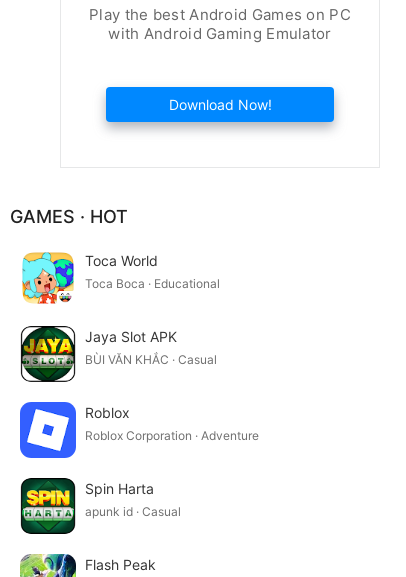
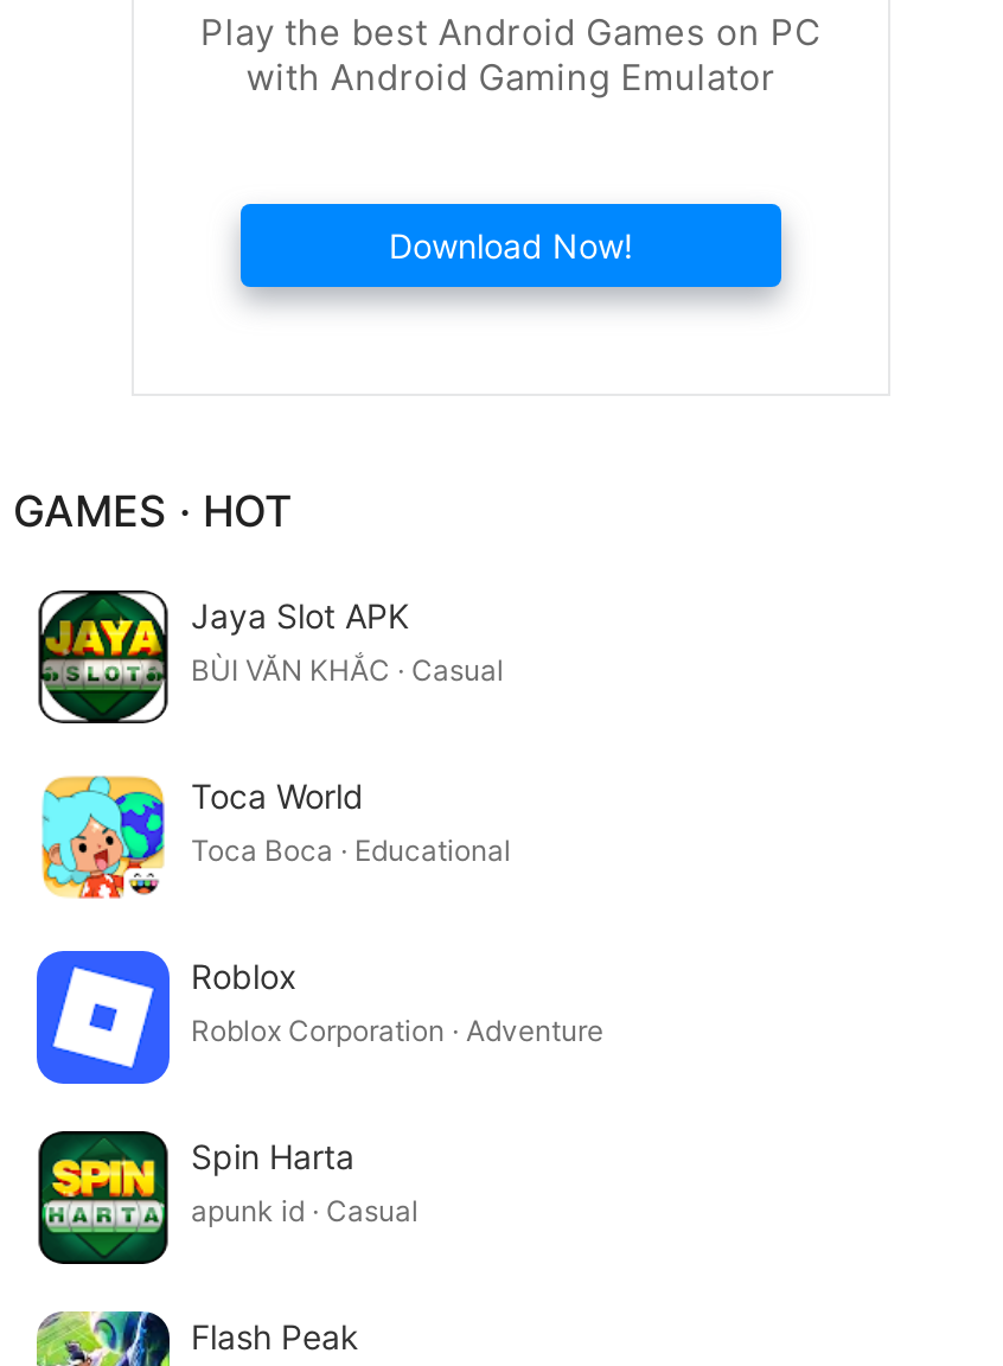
moved [22,251,220,305] -> [41,774,511,901]: [image] | Toca World | Toca Boca · Educational
moved [20,325,217,383] -> [37,588,504,726]: [image] | Jaya Slot APK | BÙI VĂN KHẮC · Casual

